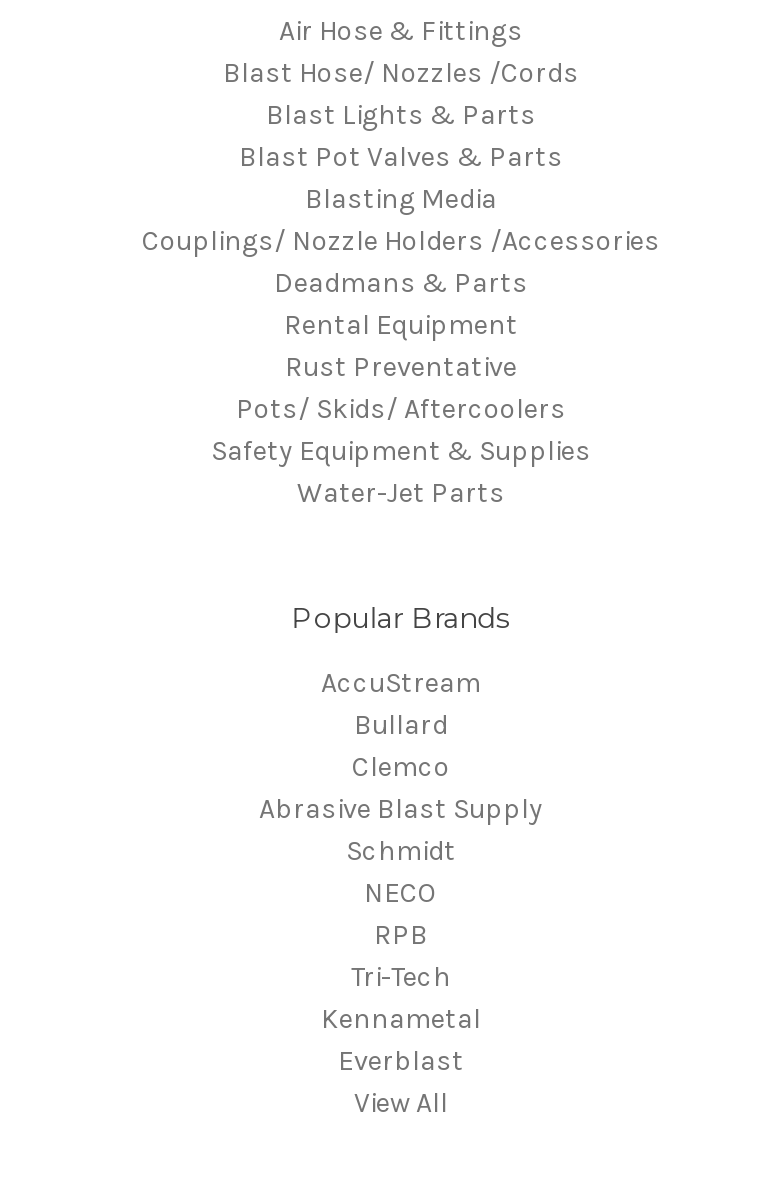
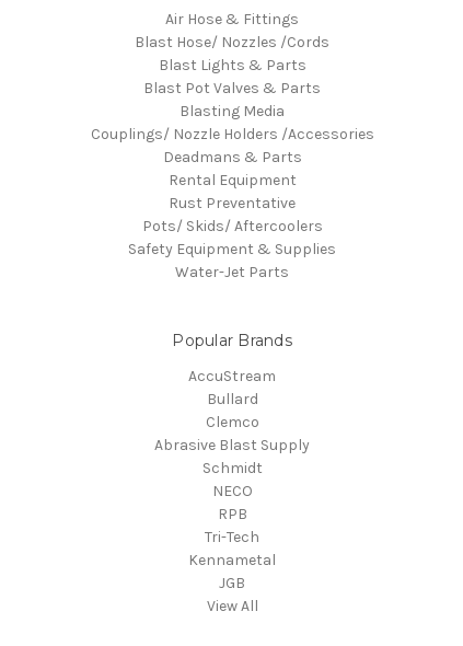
[338,1044,464,1078] Everblast -> [219,574,245,592] JGB

